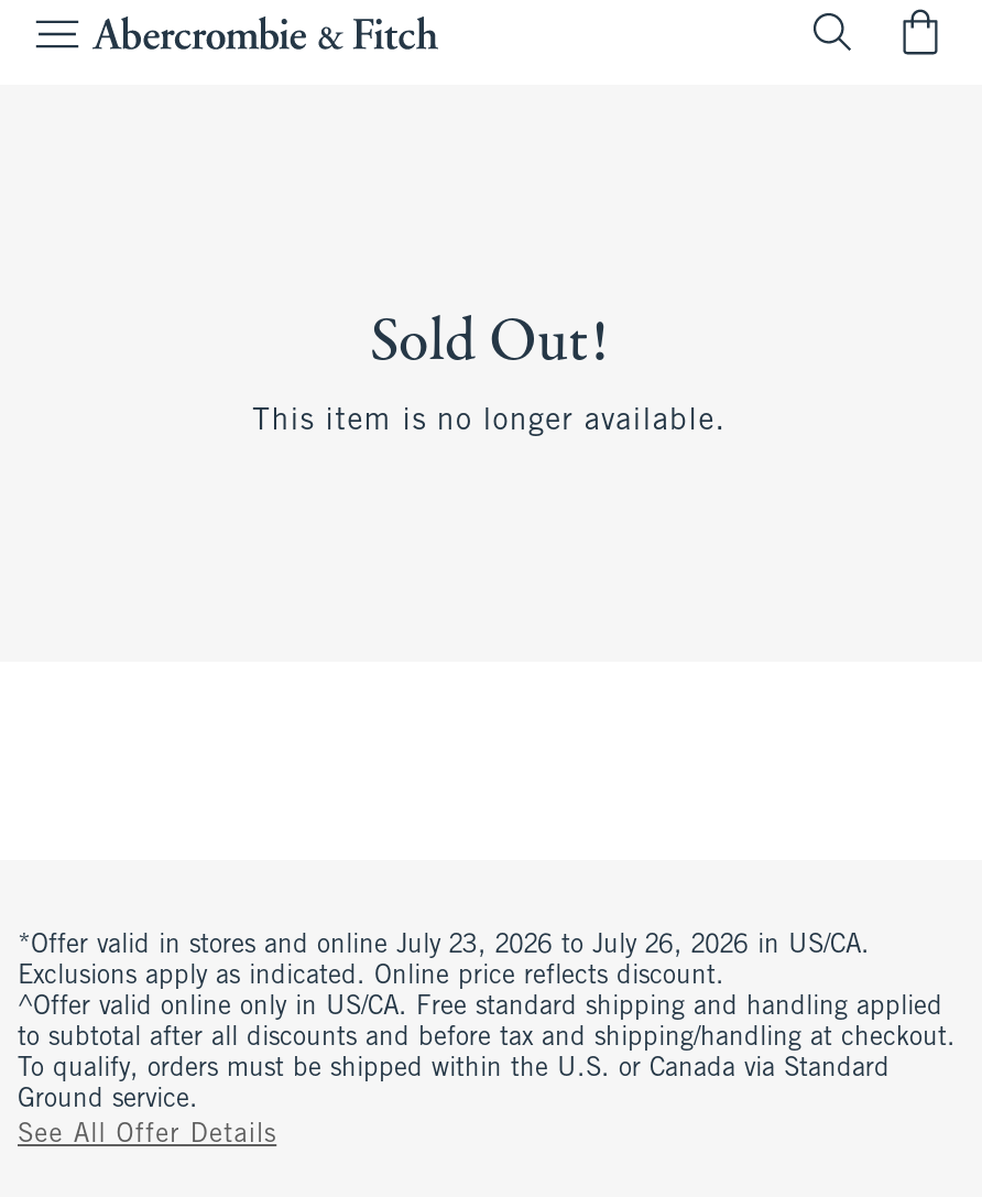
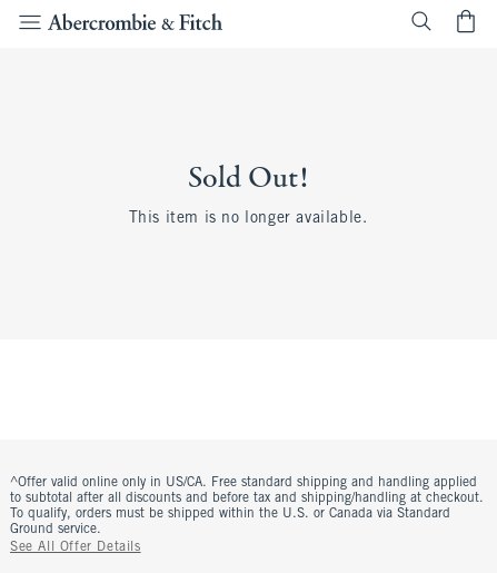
[18,933,870,990] *Offer valid in stores and online July 23, 2026 to July 26, 2026 in US/CA. | Exclusions apply as indicated. Online price reflects discount. -> none

